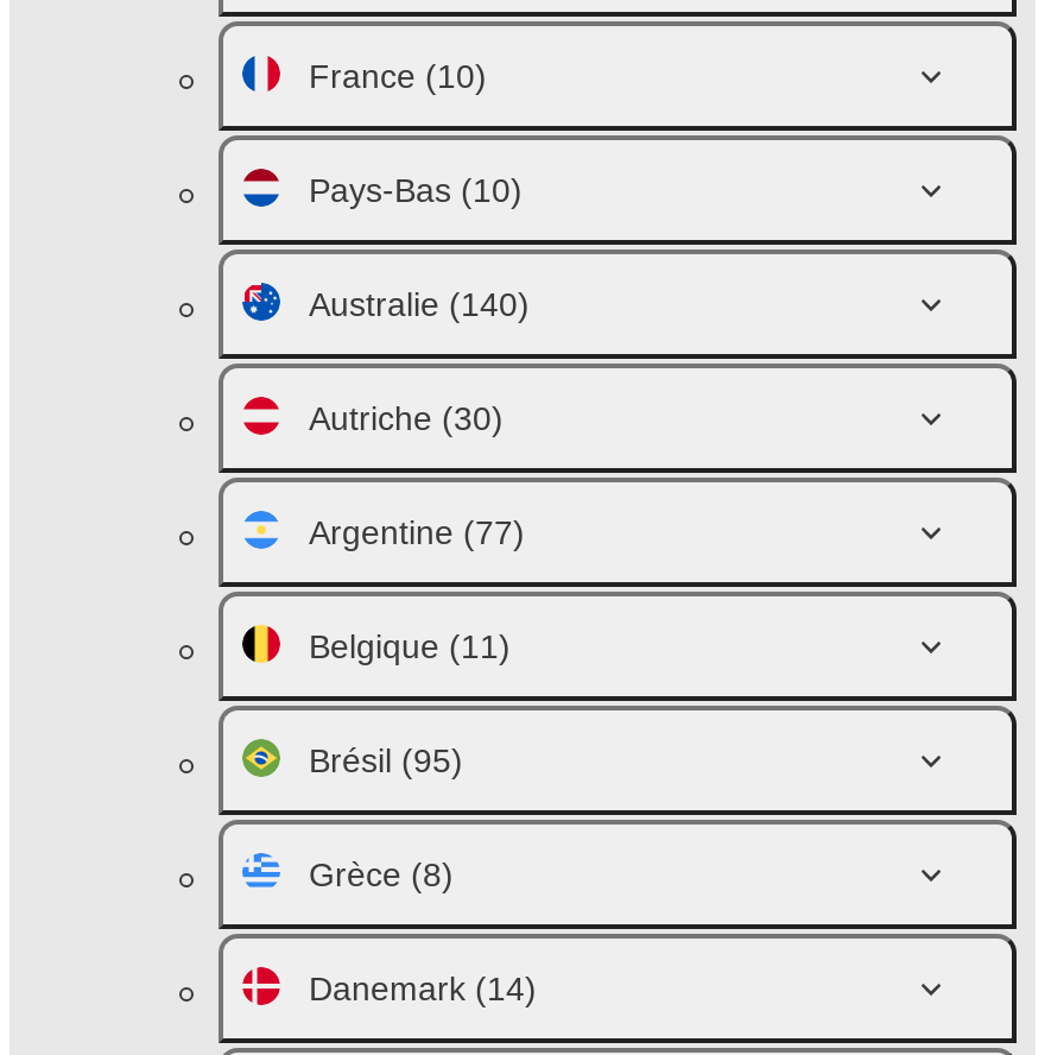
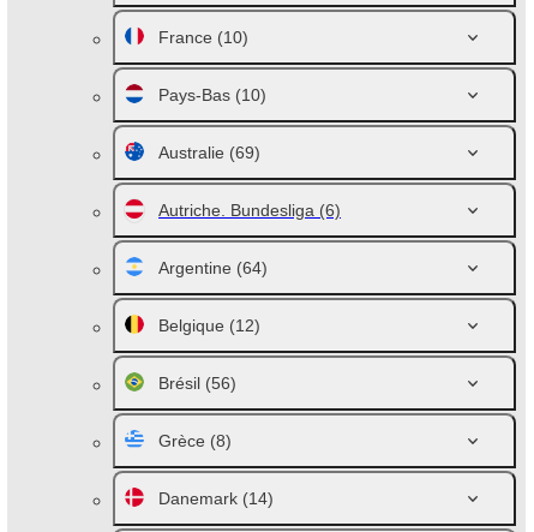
[309,285,530,323] Australie (140) -> [158,143,260,162] Australie (69)
[309,399,504,437] Autriche (30) -> [158,201,341,220] Autriche. Bundesliga (6)
[309,513,525,551] Argentine (77) -> [158,258,268,277] Argentine (64)
[309,627,511,665] Belgique (11) -> [158,316,260,335] Belgique (12)
[309,741,463,779] Brésil (95) -> [158,373,236,393] Brésil (56)

